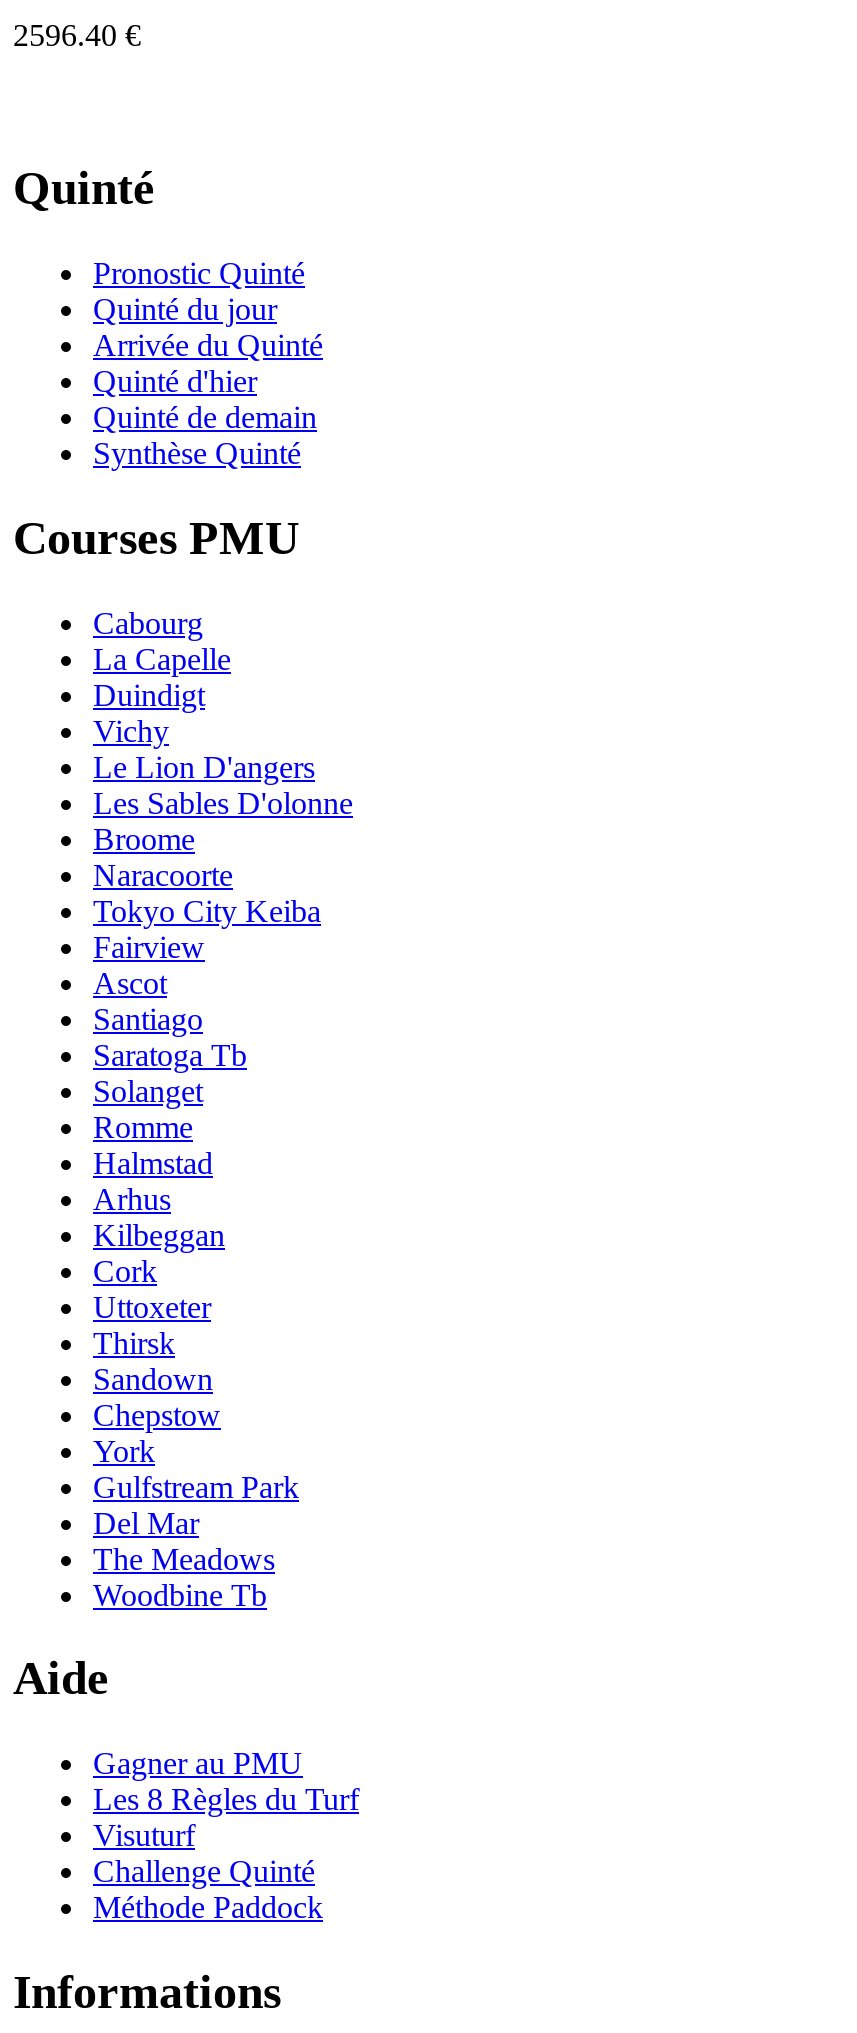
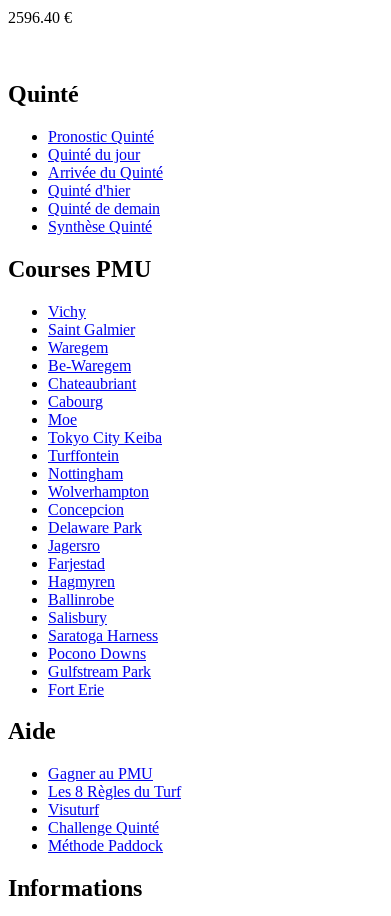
[93,605,231,711] Cabourg | La Capelle | Duindigt -> none
[93,749,353,891] Le Lion D'angers | Les Sables D'olonne | Broome | Naracoorte -> [48,321,136,428] Saint Galmier | Waregem | Be-Waregem | Chateaubriant | Cabourg | Moe
[93,929,247,1467] Fairview | Ascot | Santiago | Saratoga Tb | Solanget | Romme | Halmstad | Arhus | Kilbeggan | Cork | Uttoxeter | Thirsk | Sandown | Chepstow | York -> [48,447,158,662] Turffontein | Nottingham | Wolverhampton | Concepcion | Delaware Park | Jagersro | Farjestad | Hagmyren | Ballinrobe | Salisbury | Saratoga Harness | Pocono Downs
[93,1505,275,1611] Del Mar | The Meadows | Woodbine Tb -> [48,681,104,698] Fort Erie

